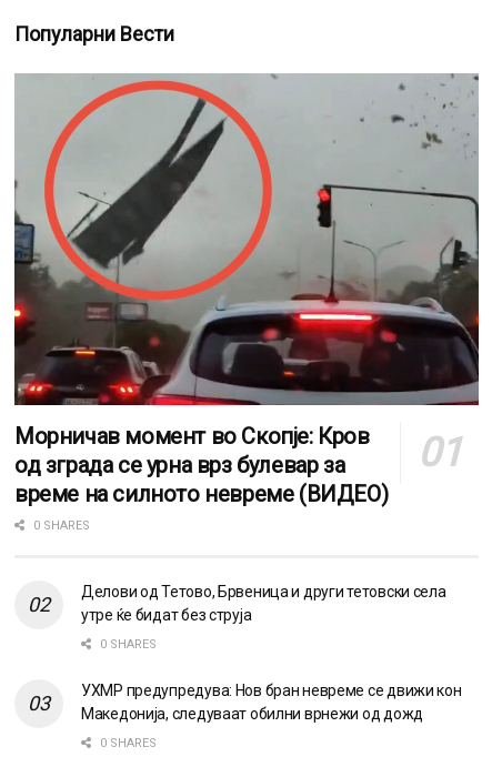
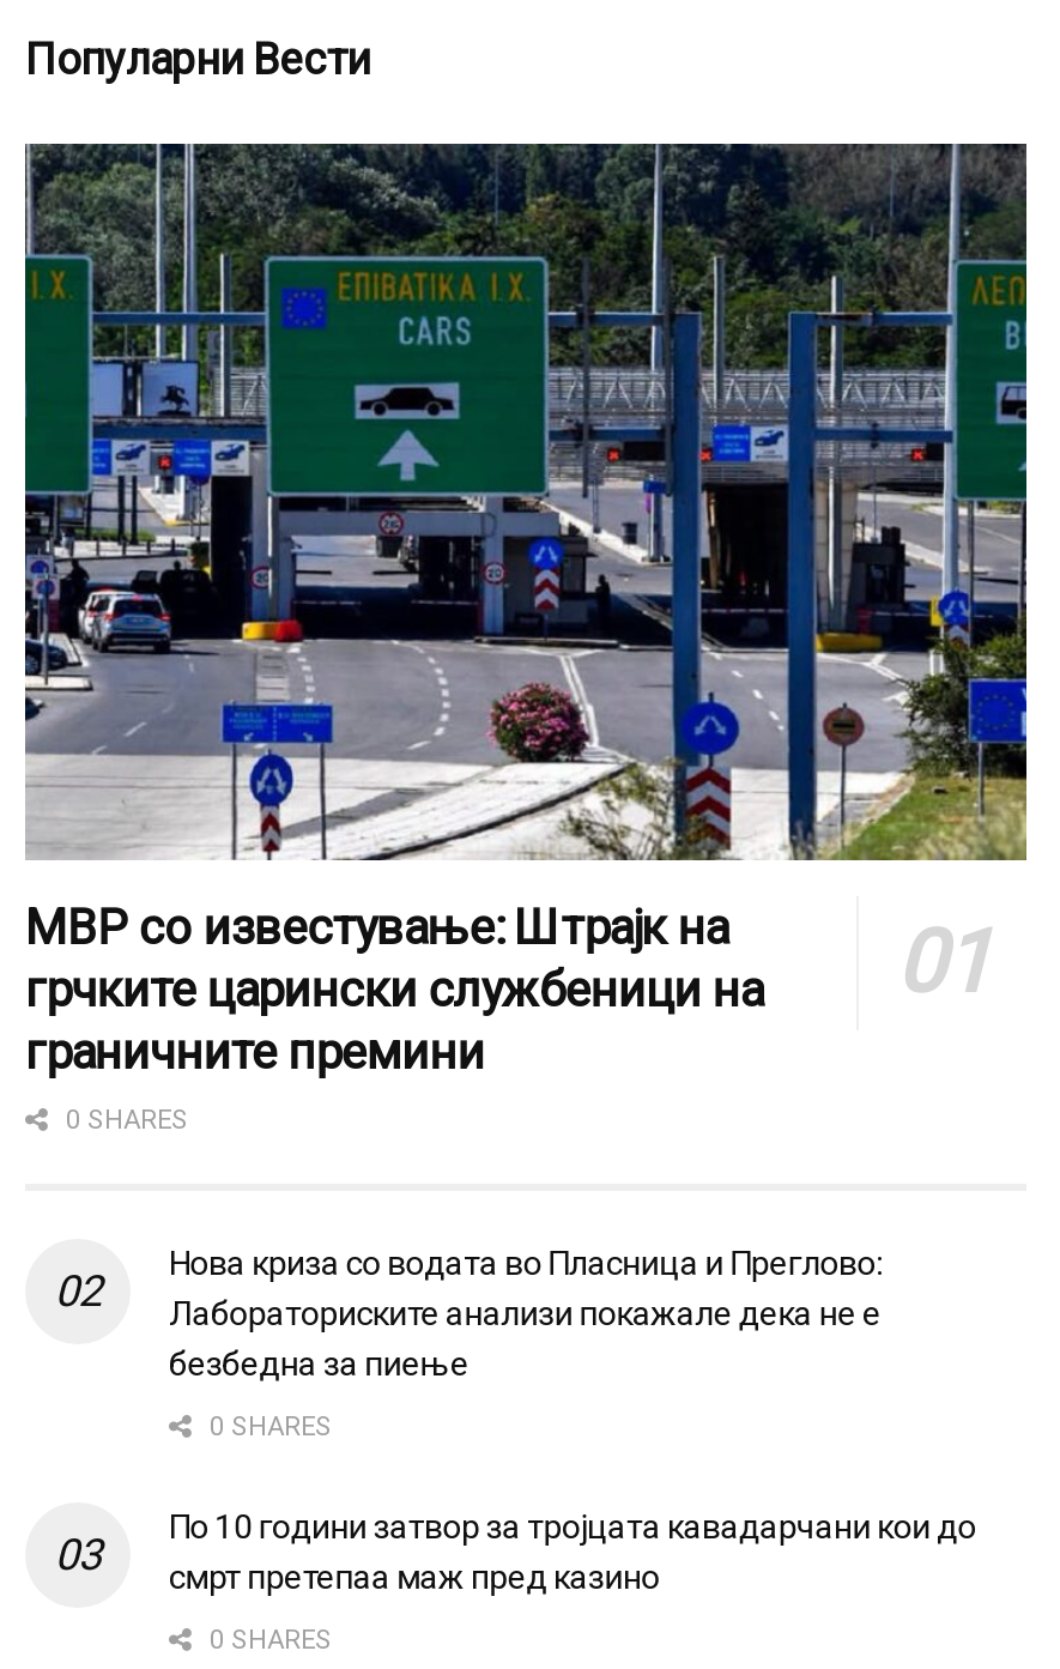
[13,74,480,508] [image] | Морничав момент во Скопје: Кров | од зграда се урна врз булевар за | време на силното невреме (ВИДЕО) -> [23,144,1029,1081] [image] | МВР со известување: Штрајк на | грчките царински службеници на | граничните премини
[81,583,446,624] Делови од Тетово, Брвеница и други тетовски села | утре ќе бидат без струја -> [169,1244,882,1383] Нова криза со водата во Пласница и Преглово: | Лабораториските анализи покажале дека не е | безбедна за пиење
[81,682,462,723] УХМР предупредува: Нов бран невреме се движи кон | Македонија, следуваат обилни врнежи од дожд -> [169,1508,976,1597] По 10 години затвор за тројцата кавадарчани кои до | смрт претепаа маж пред казино

